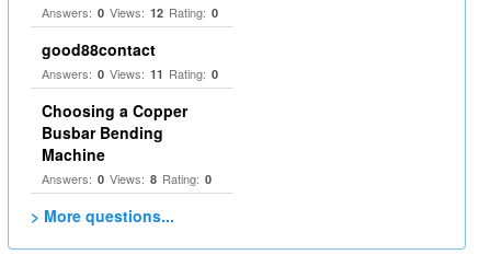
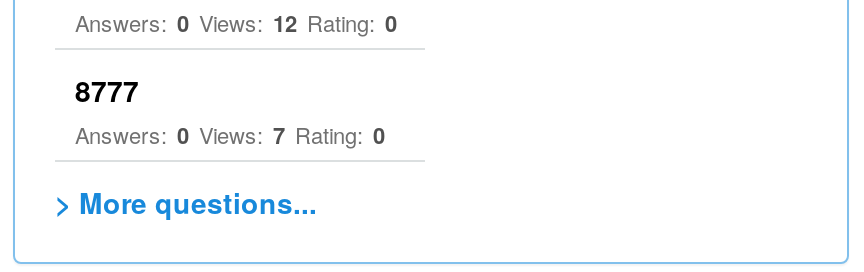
[42,38,218,187] good88contact | Answers: 0 Views: 11 Rating: 0 | Choosing a Copper | Busbar Bending | Machine | Answers: 0 Views: 8 Rating: 0 -> [75,70,385,150] 8777 | Answers: 0 Views: 7 Rating: 0

